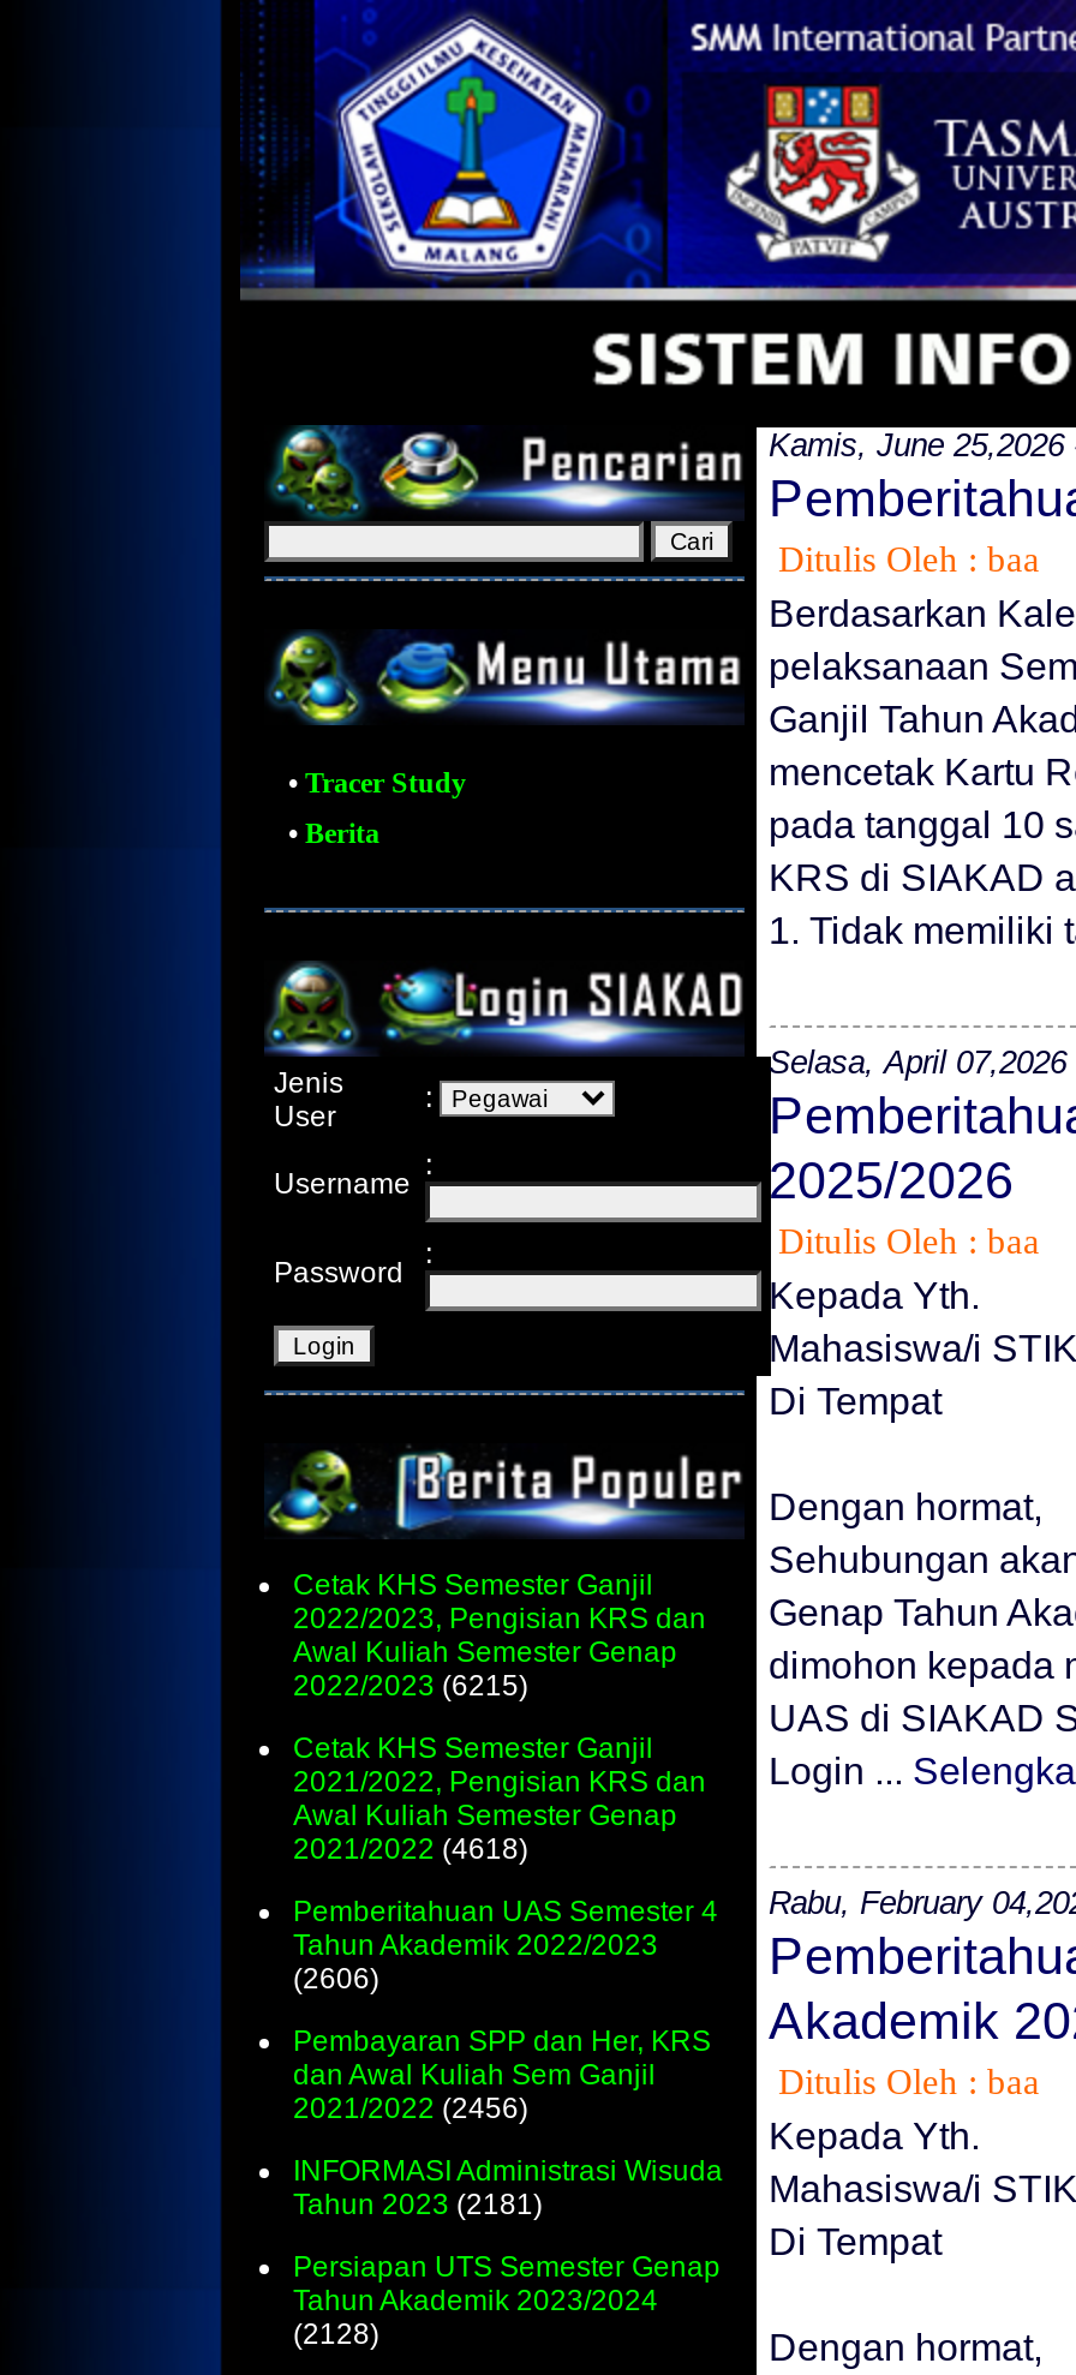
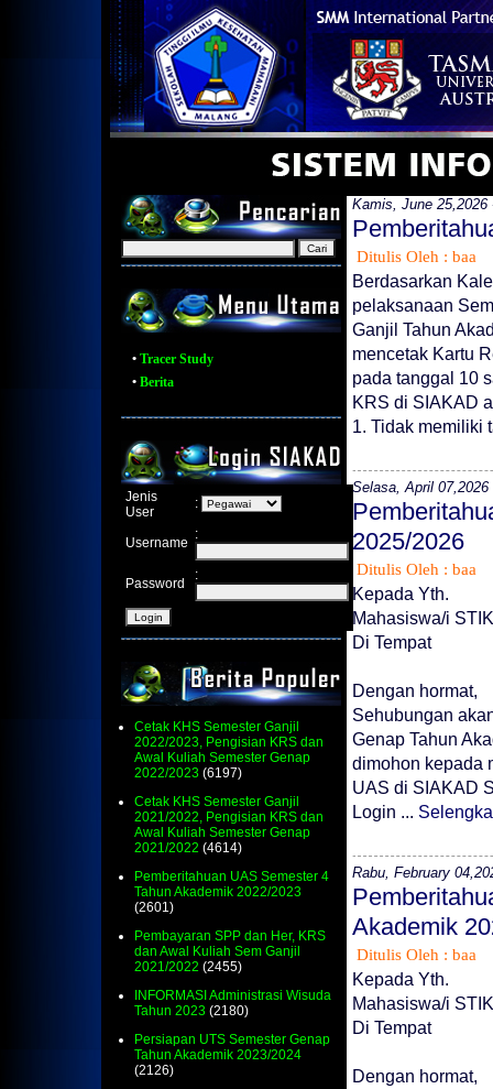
[293,1669,528,1703] 2022/2023 (6215) -> [134,765,242,781] 2022/2023 (6197)
[293,1832,528,1866] 2021/2022 (4618) -> [134,840,242,856] 2021/2022 (4614)
[293,1962,379,1996] (2606) -> [134,900,174,915] (2601)
[293,2092,528,2125] 2021/2022 (2456) -> [134,959,242,974] 2021/2022 (2455)
[293,2188,543,2221] Tahun 2023 (2181) -> [134,1003,249,1019] Tahun 2023 (2180)
[293,2317,379,2351] (2128) -> [134,1063,174,1078] (2126)

